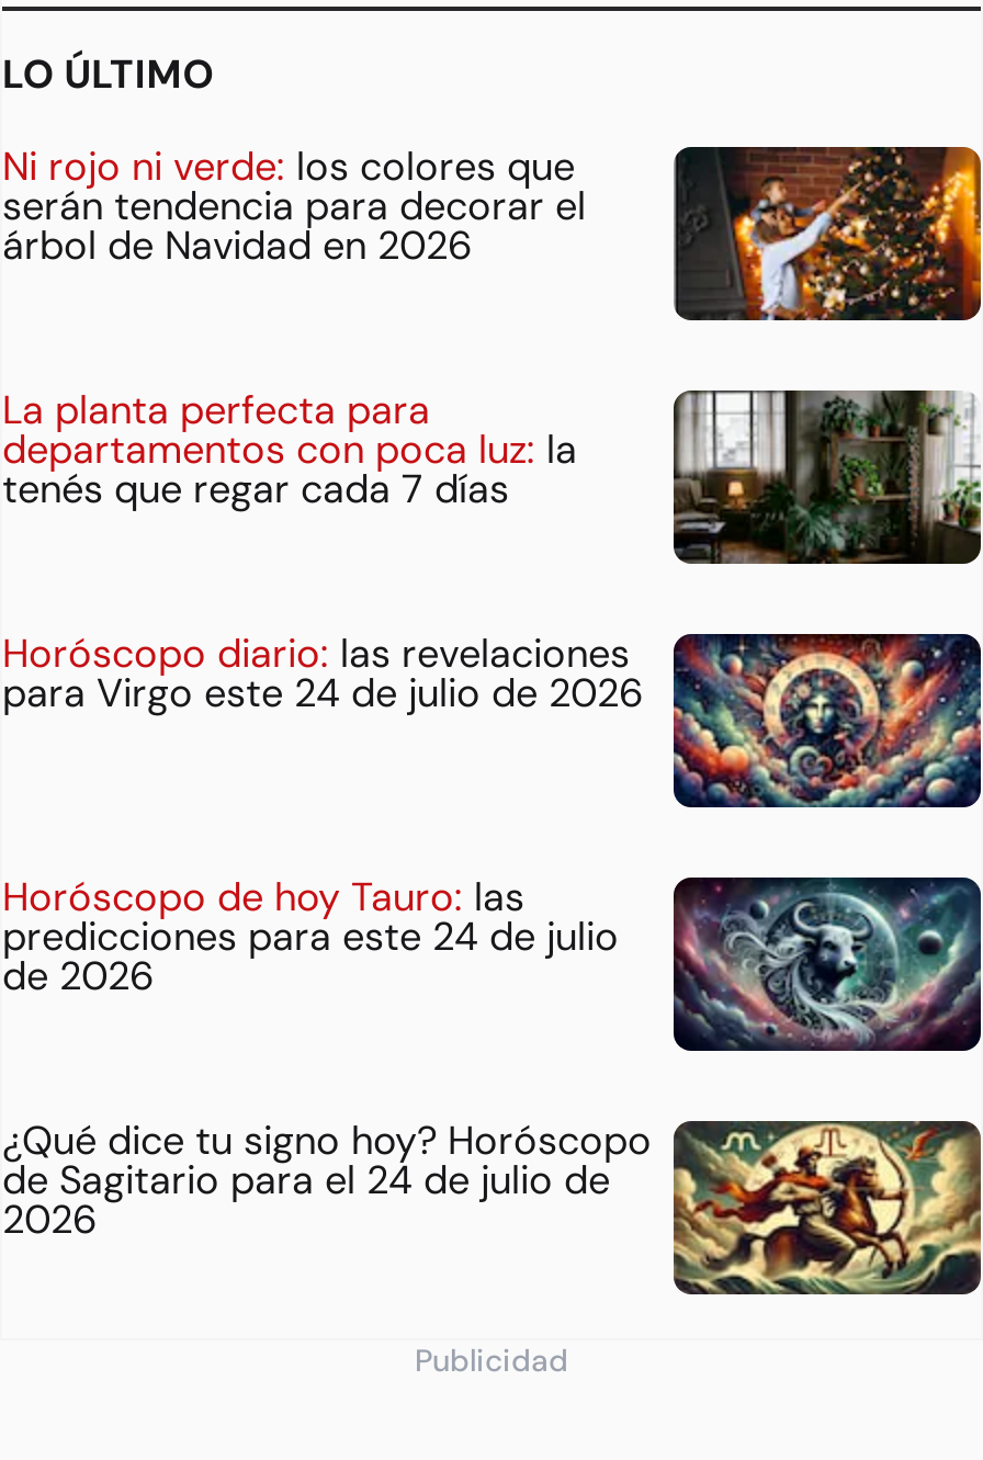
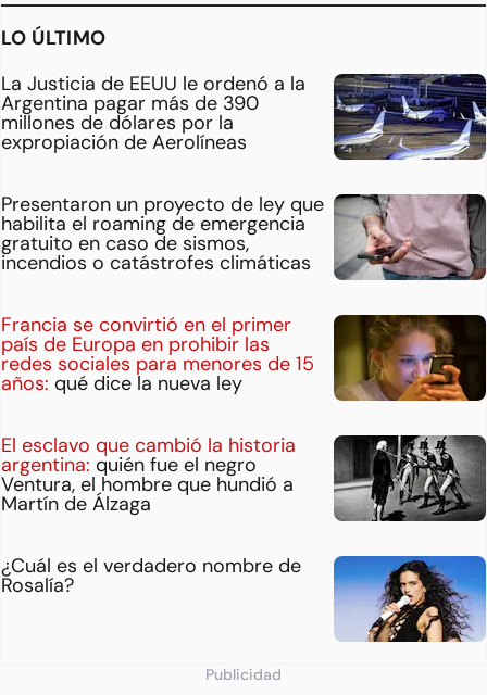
[2,140,976,322] [image] | Ni rojo ni verde: los colores que | serán tendencia para decorar el | árbol de Navidad en 2026 -> [1,70,484,161] [image] | La Justicia de EEUU le ordenó a la | Argentina pagar más de 390 | millones de dólares por la | expropiación de Aerolíneas
[2,383,577,515] La planta perfecta para | departamentos con poca luz: la | tenés que regar cada 7 días -> [1,191,324,276] Presentaron un proyecto de ley que | habilita el roaming de emergencia | gratuito en caso de sismos, | incendios o catástrofes climáticas
[674,388,976,566] [image] -> [334,193,484,281] [image]
[2,627,976,810] [image] | Horóscopo diario: las revelaciones | para Virgo este 24 de julio de 2026 -> [1,311,484,402] [image] | Francia se convirtió en el primer | país de Europa en prohibir las | redes sociales para menores de 15 | años: qué dice la nueva ley
[2,870,976,1053] [image] | Horóscopo de hoy Tauro: las | predicciones para este 24 de julio | de 2026 -> [1,432,484,522] [image] | El esclavo que cambió la historia | argentina: quién fue el negro | Ventura, el hombre que hundió a | Martín de Álzaga
[2,1114,976,1297] [image] | ¿Qué dice tu signo hoy? Horóscopo | de Sagitario para el 24 de julio de | 2026 -> [1,552,484,643] [image] | ¿Cuál es el verdadero nombre de | Rosalía?

